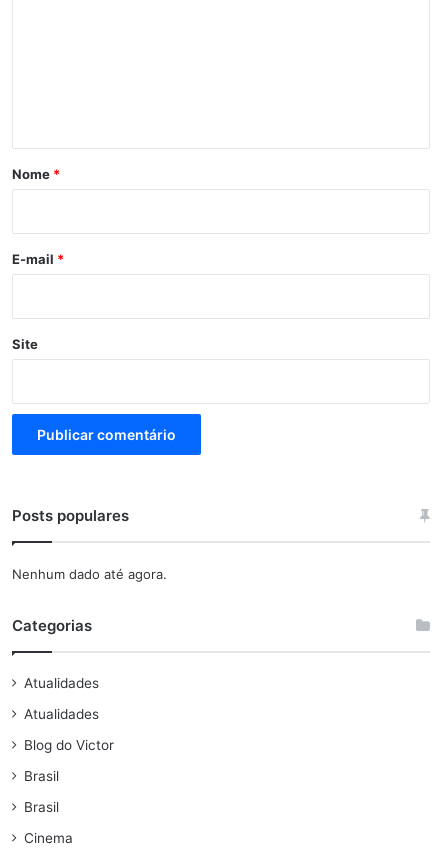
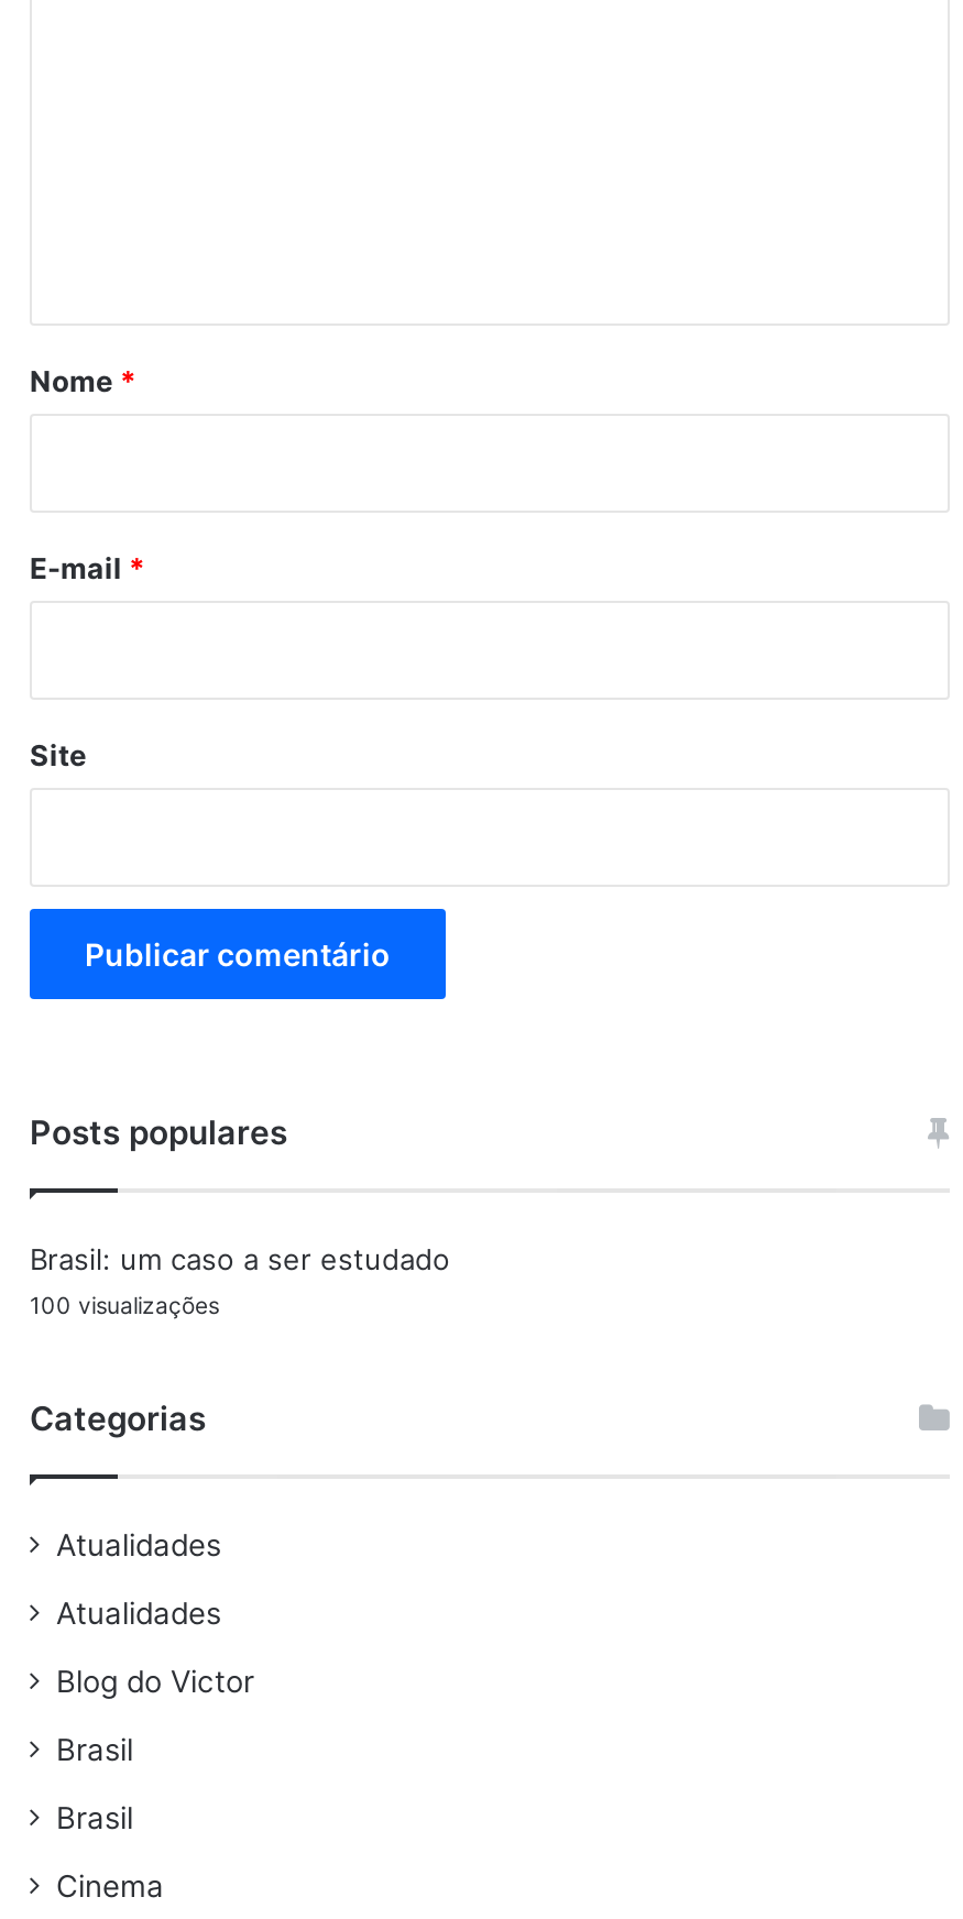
[12,566,167,582] Nenhum dado até agora. -> [30,1242,450,1321] Brasil: um caso a ser estudado | 100 visualizações

